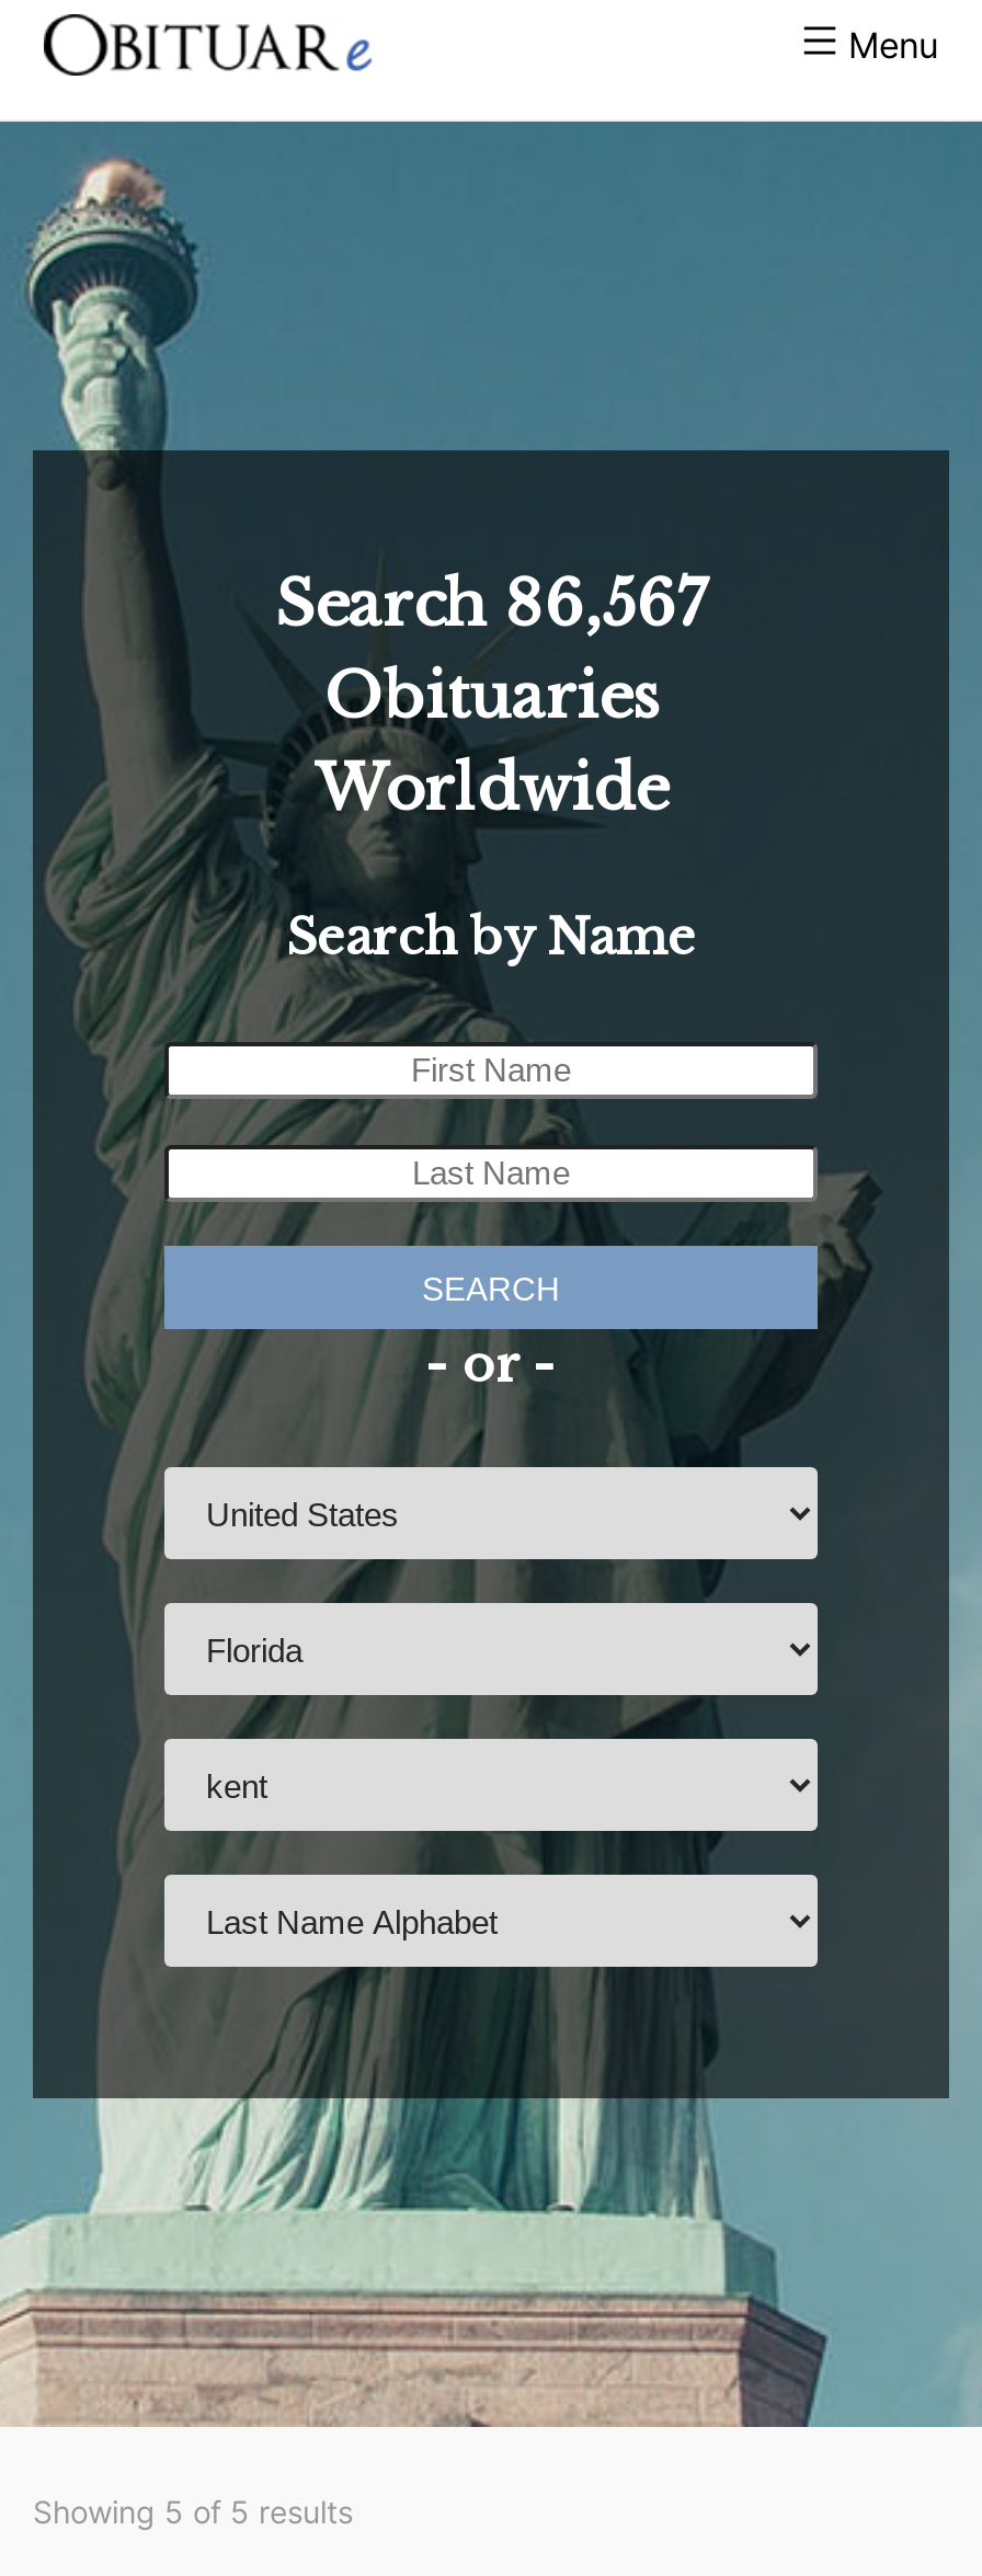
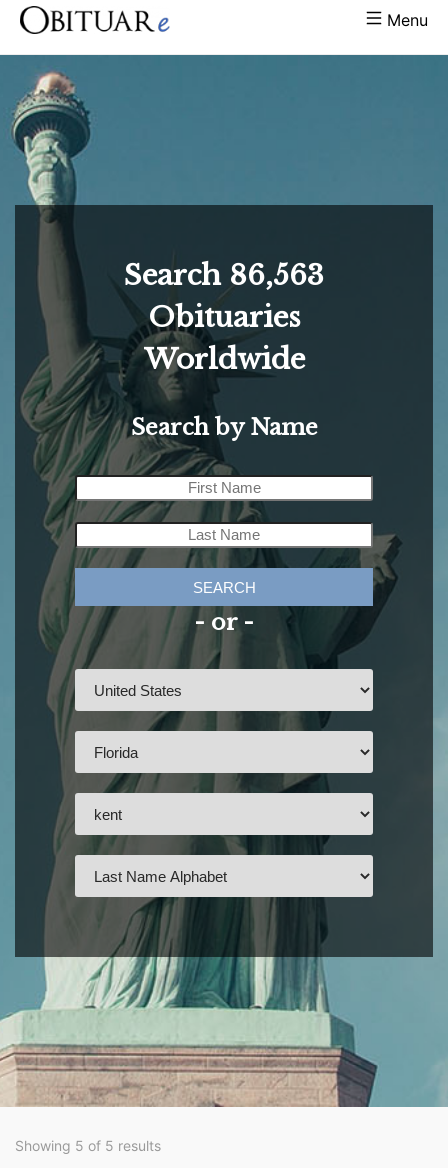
[275,566,707,643] Search 86,567 -> [124,258,324,293] Search 86,563

